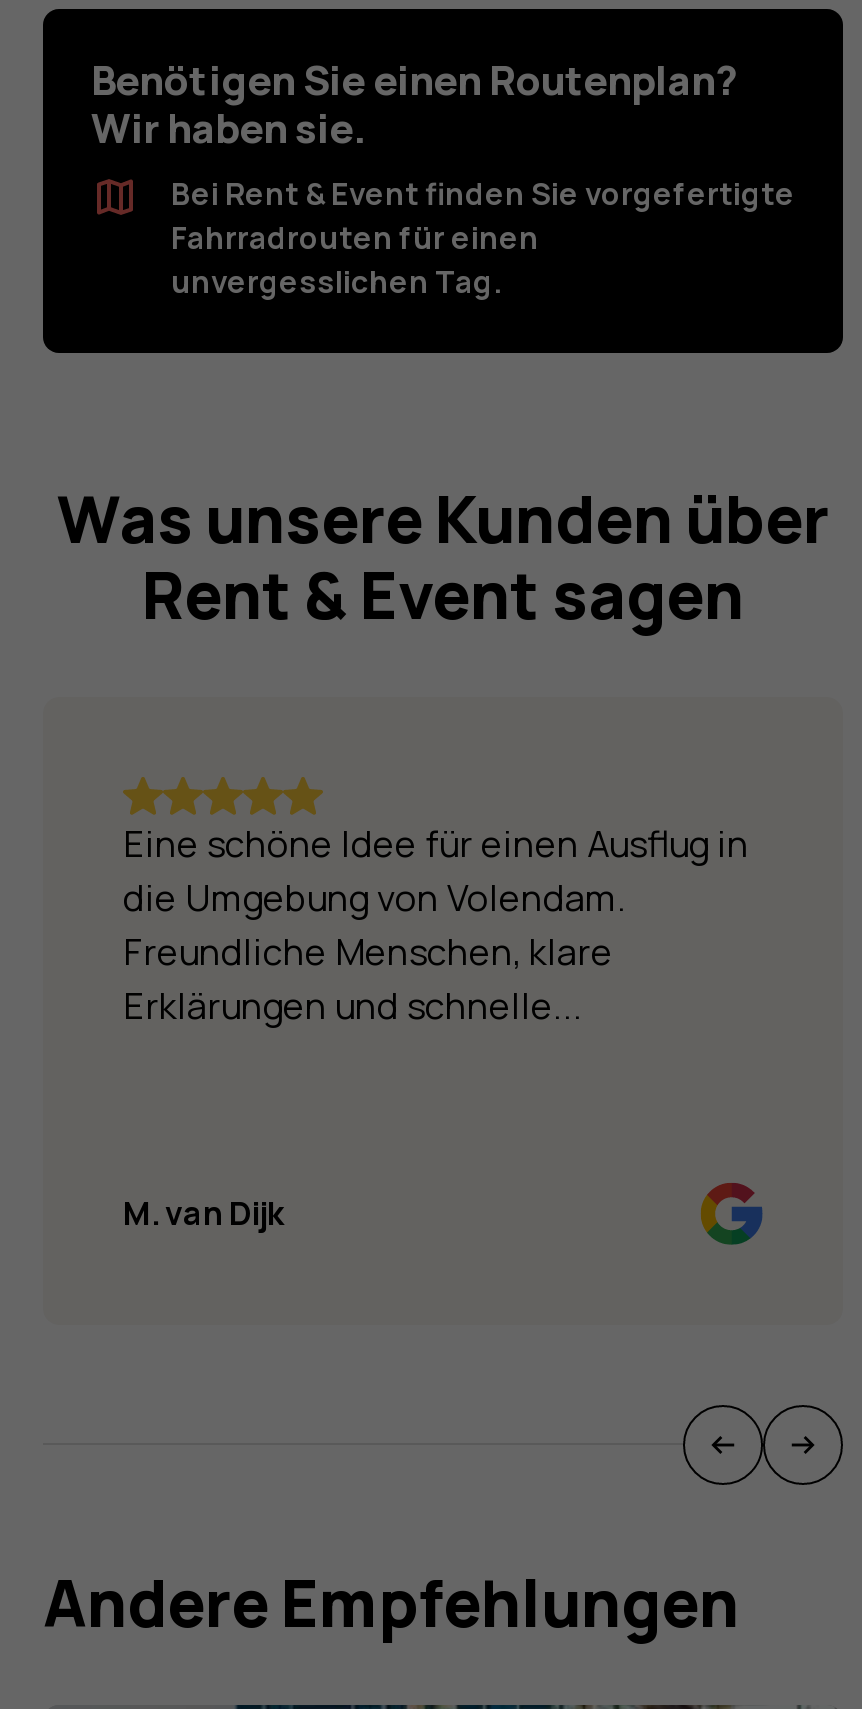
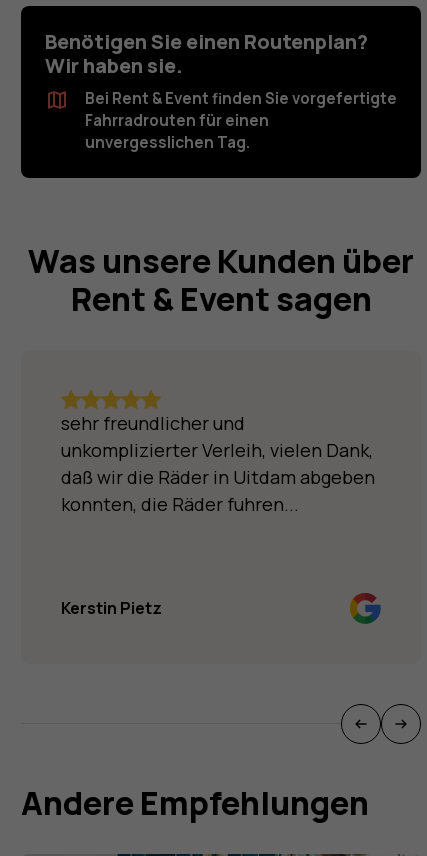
[123,819,749,1029] Eine schöne Idee für einen Ausflug in | die Umgebung von Volendam. | Freundliche Menschen, klare | Erklärungen und schnelle... -> [61,411,375,516] sehr freundlicher und | unkomplizierter Verleih, vielen Dank, | daß wir die Räder in Uitdam abgeben | konnten, die Räder fuhren...
[123,1191,285,1235] M. van Dijk -> [61,597,162,619] Kerstin Pietz

